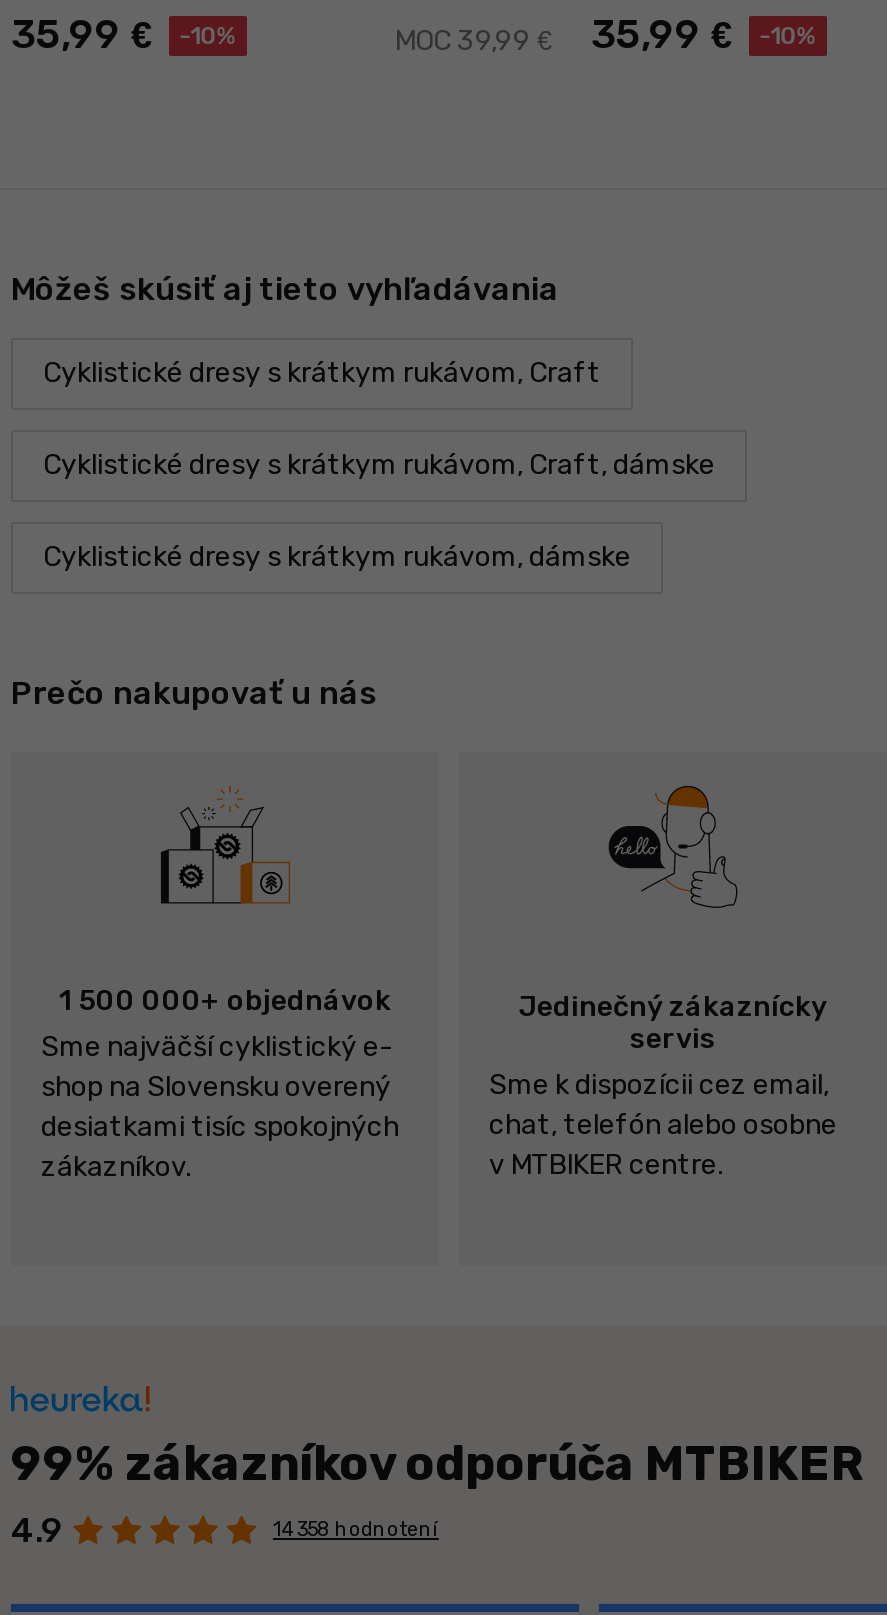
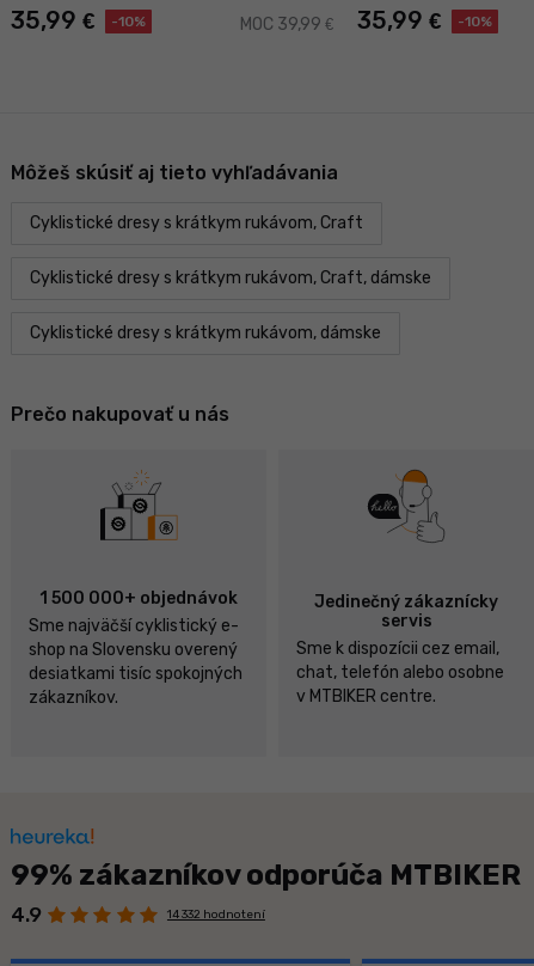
[273,1519,439,1543] 14 358 hodnotení -> [167,908,265,922] 14 332 hodnotení

